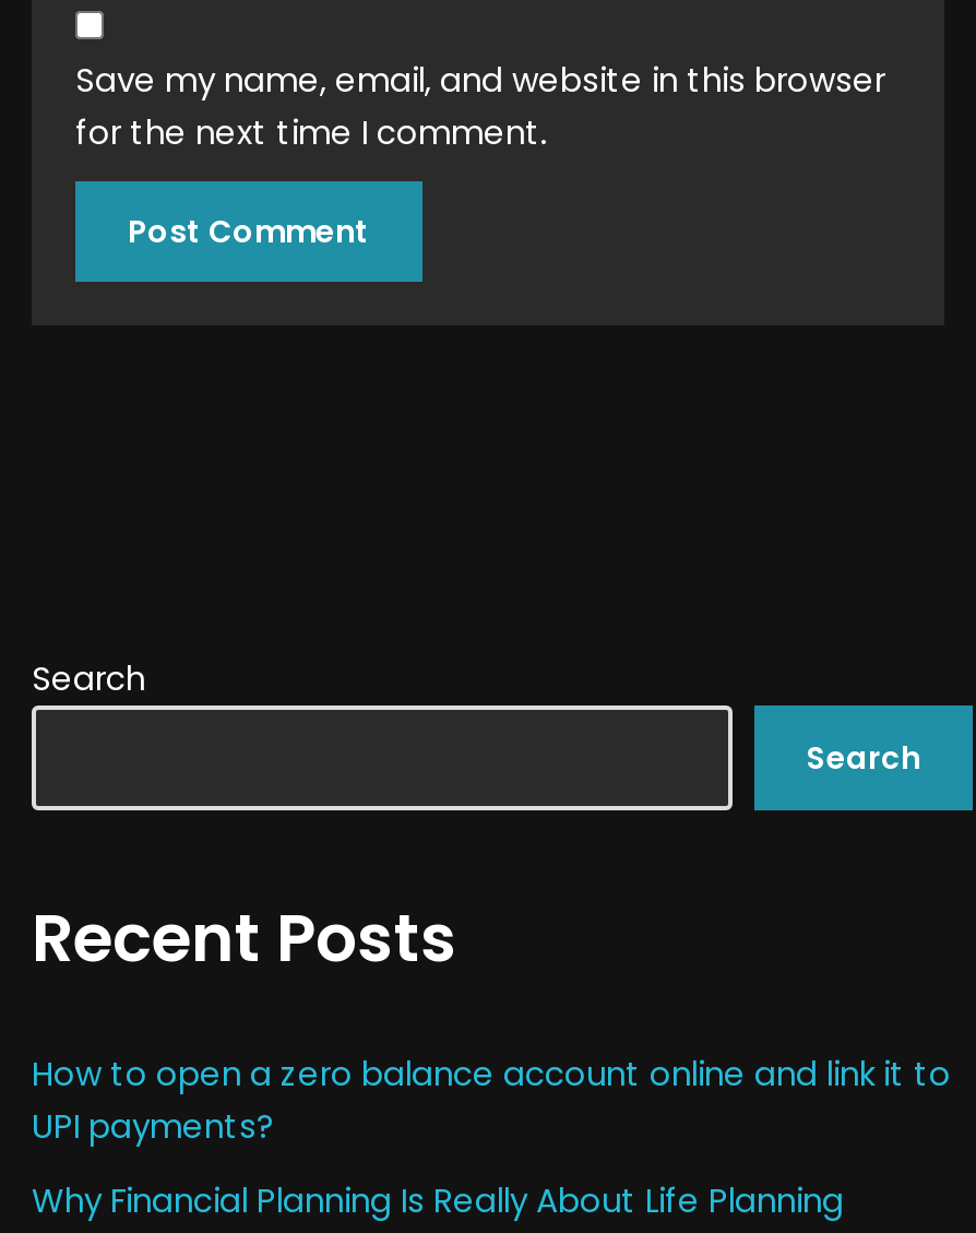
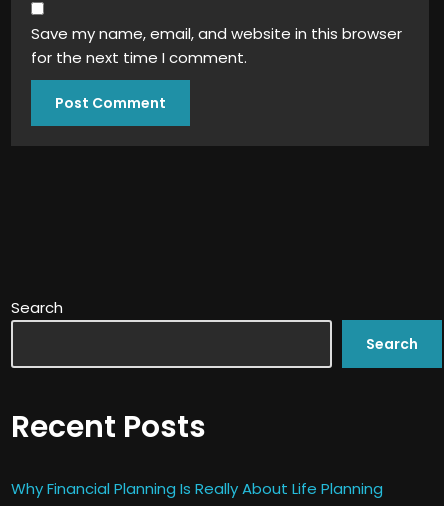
[32,1050,951,1148] How to open a zero balance account online and link it to | UPI payments? -> none

